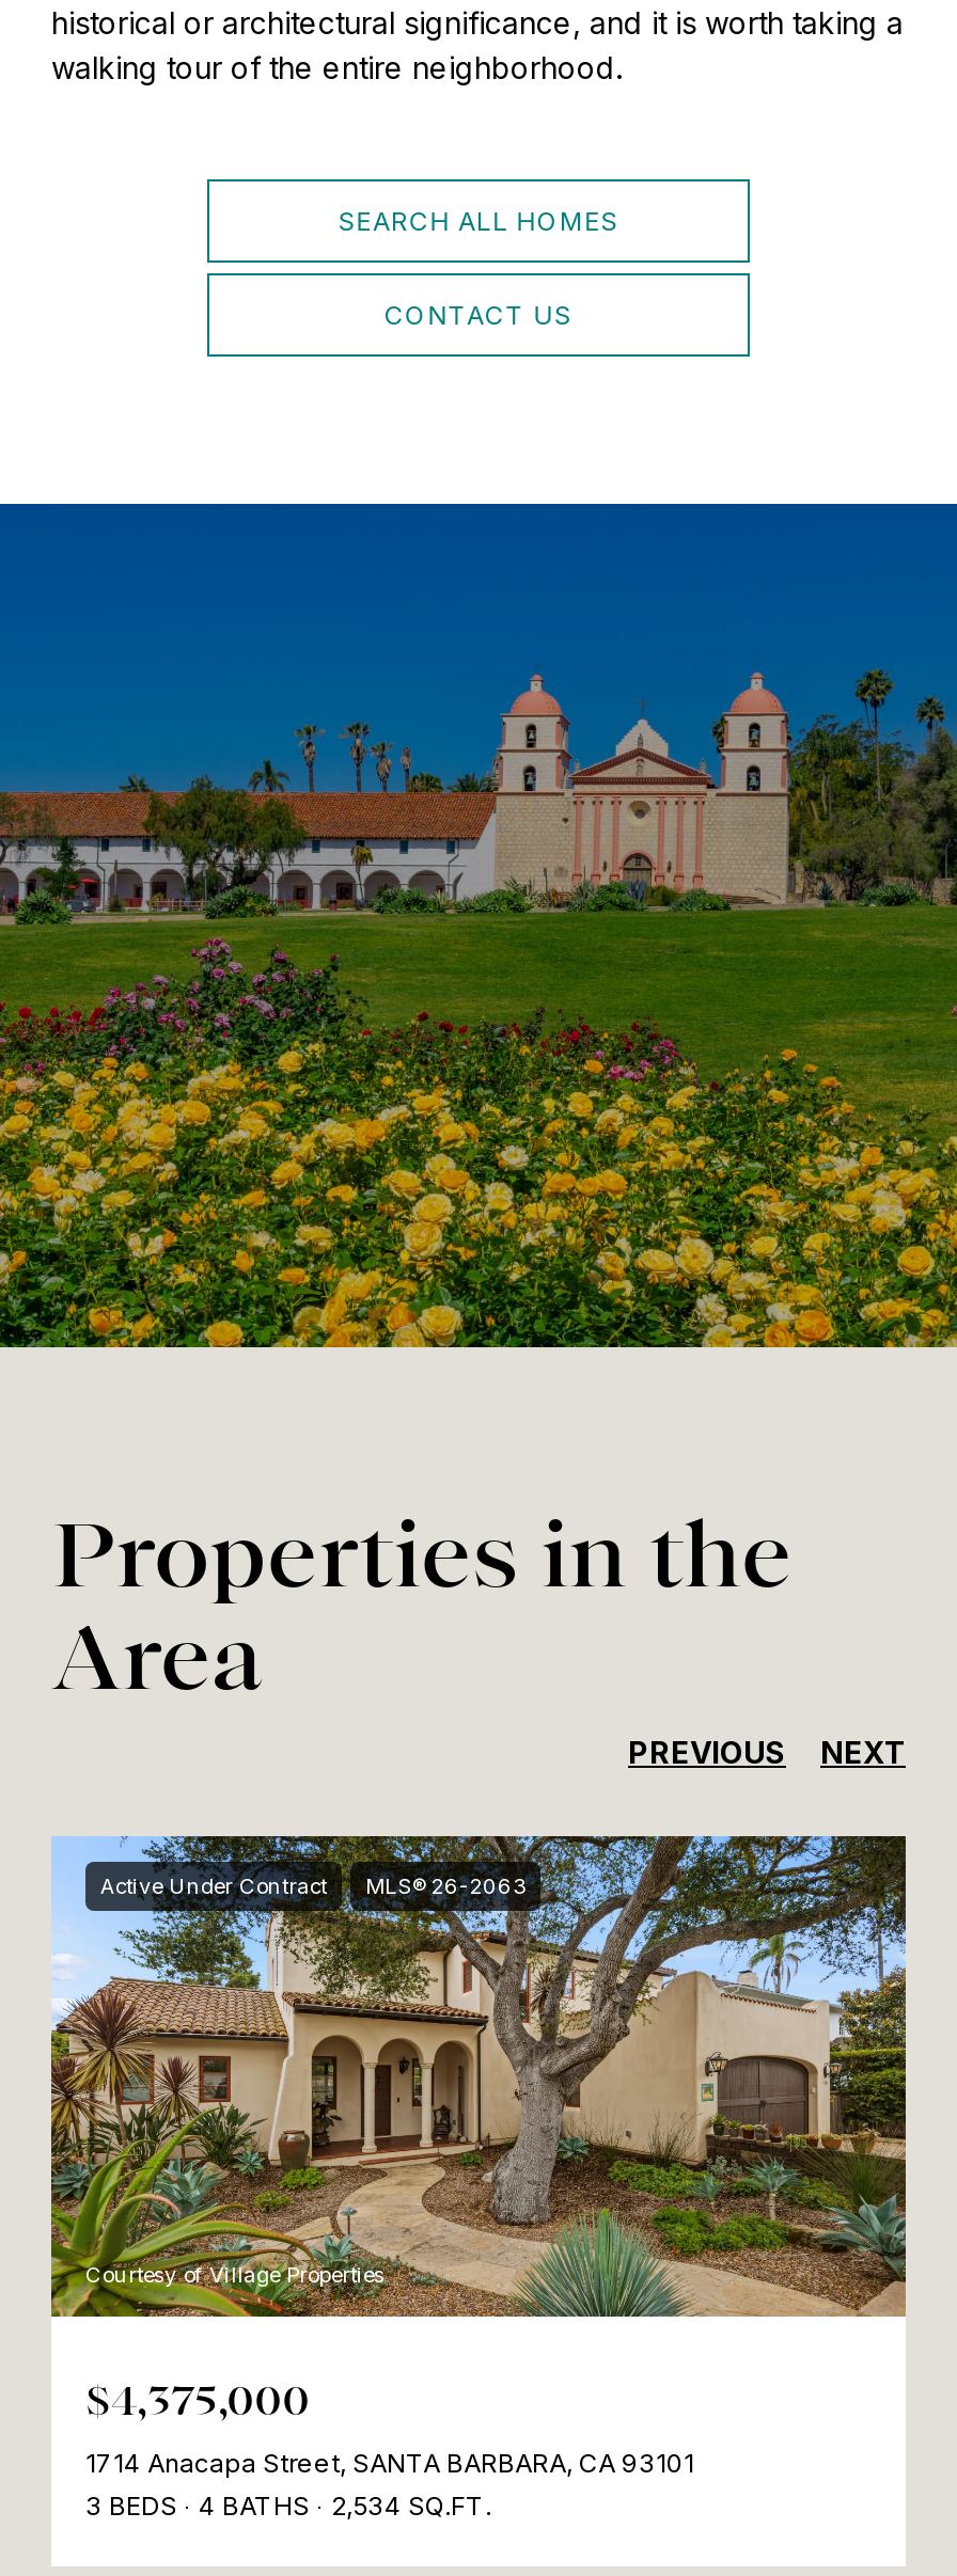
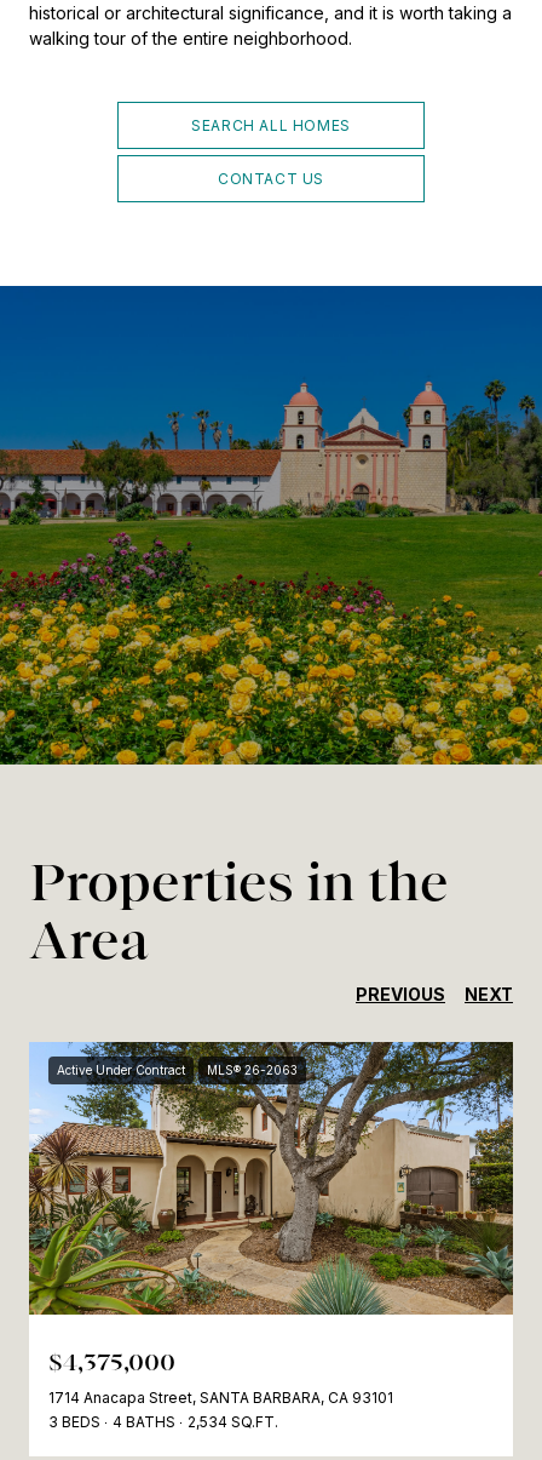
[85,2261,385,2287] Courtesy of Village Properties -> none

